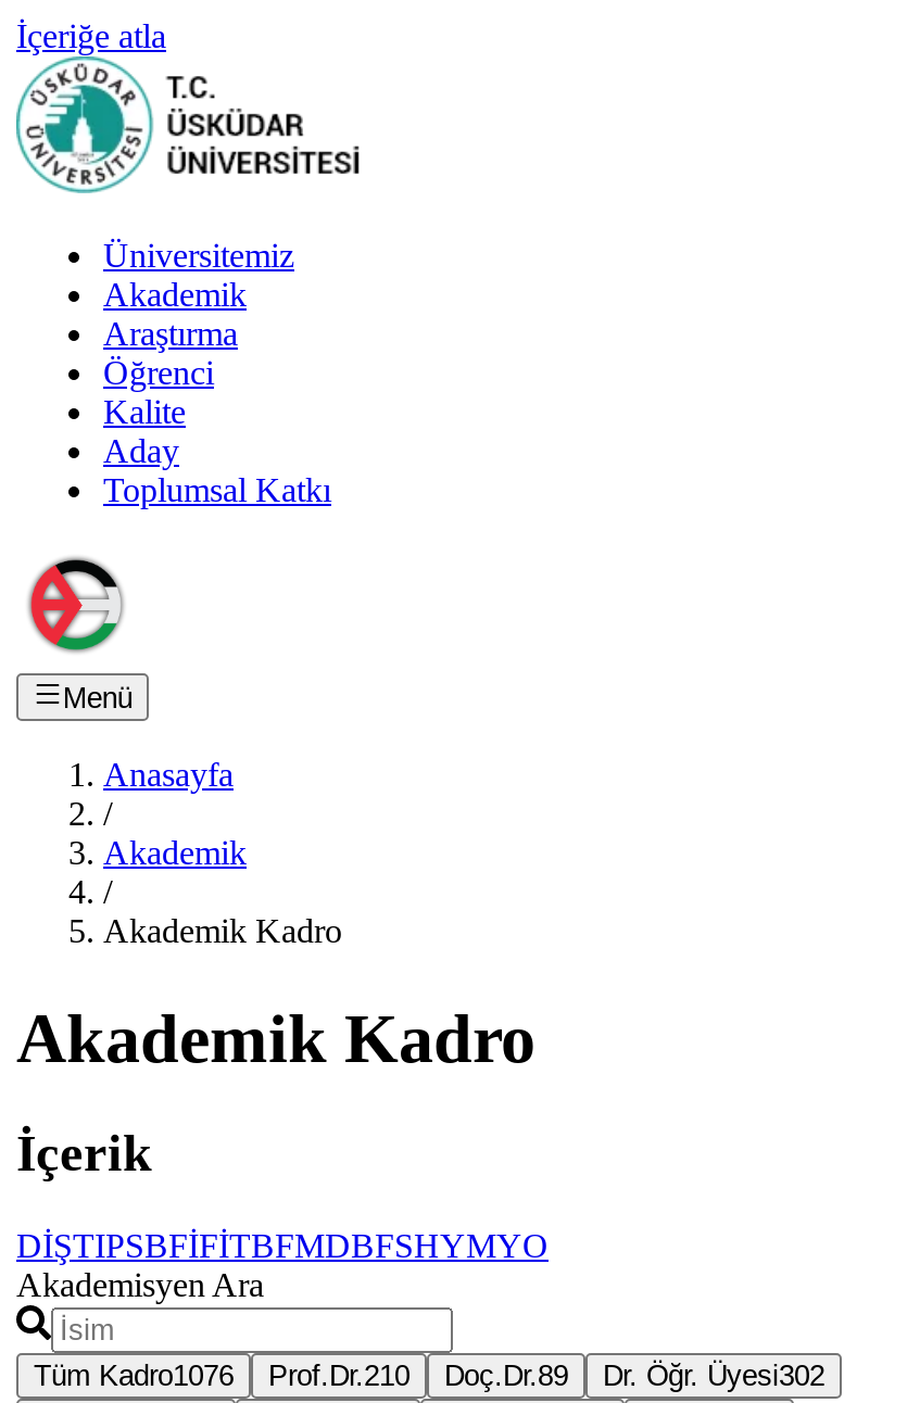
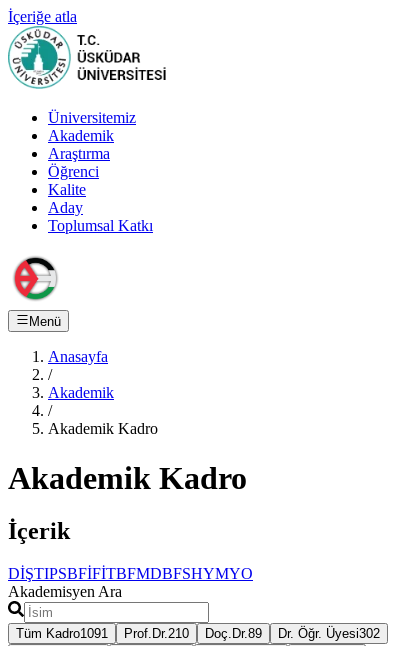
[34,1360,824,1392] Tüm Kadro1076 Prof.Dr.210 Doç.Dr.89 Dr. Öğr. Üyesi302 -> [16,626,380,641] Tüm Kadro1091 Prof.Dr.210 Doç.Dr.89 Dr. Öğr. Üyesi302

